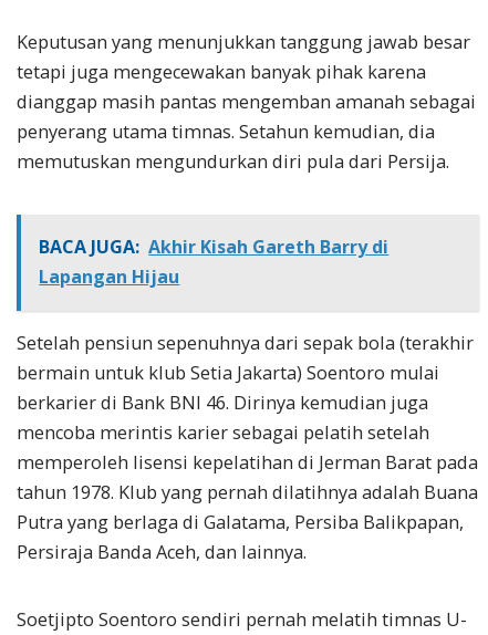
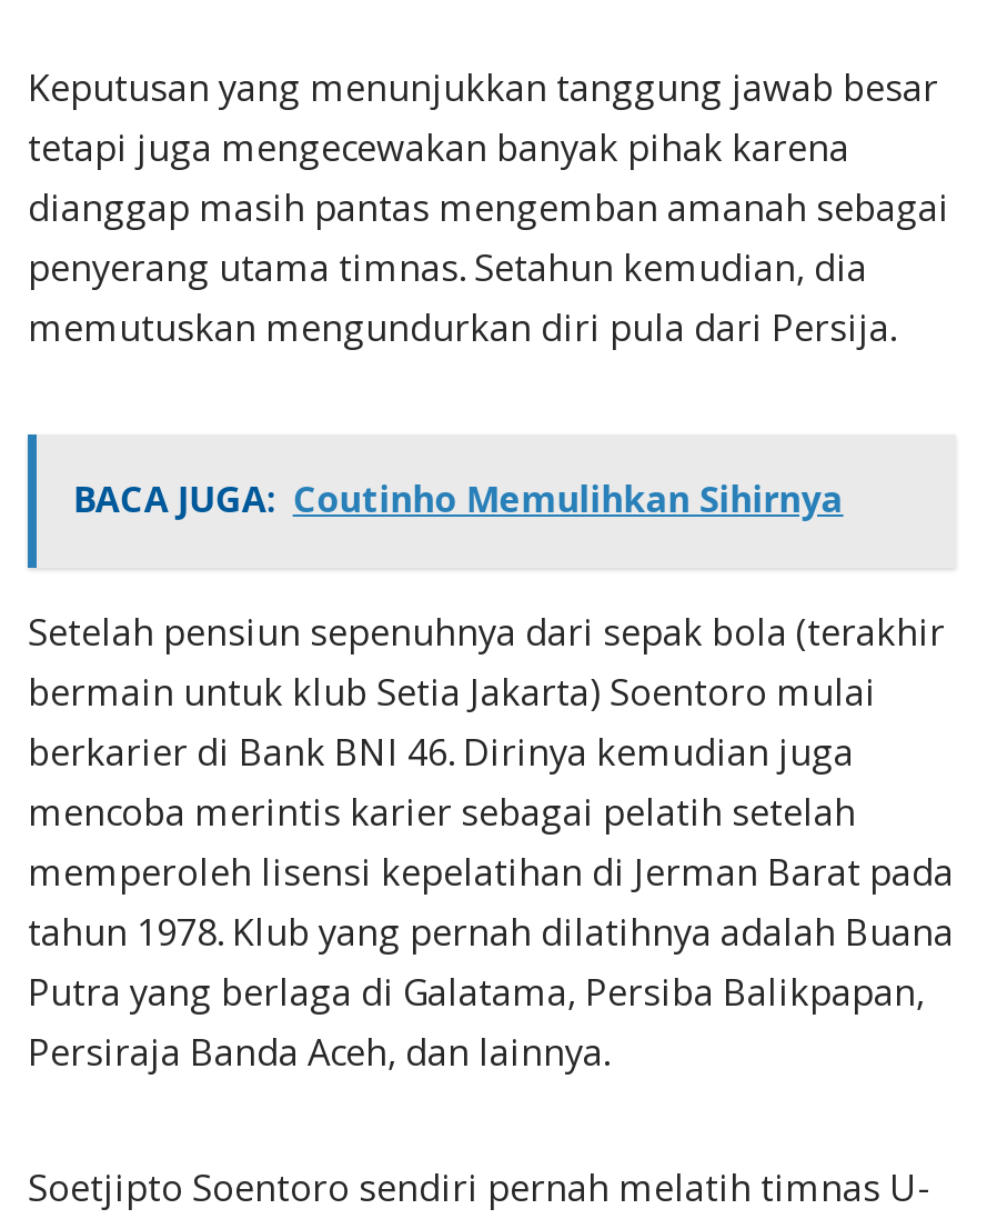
[39,235,389,289] BACA JUGA: Akhir Kisah Gareth Barry di | Lapangan Hijau -> [73,475,843,524] BACA JUGA: Coutinho Memulihkan Sihirnya

